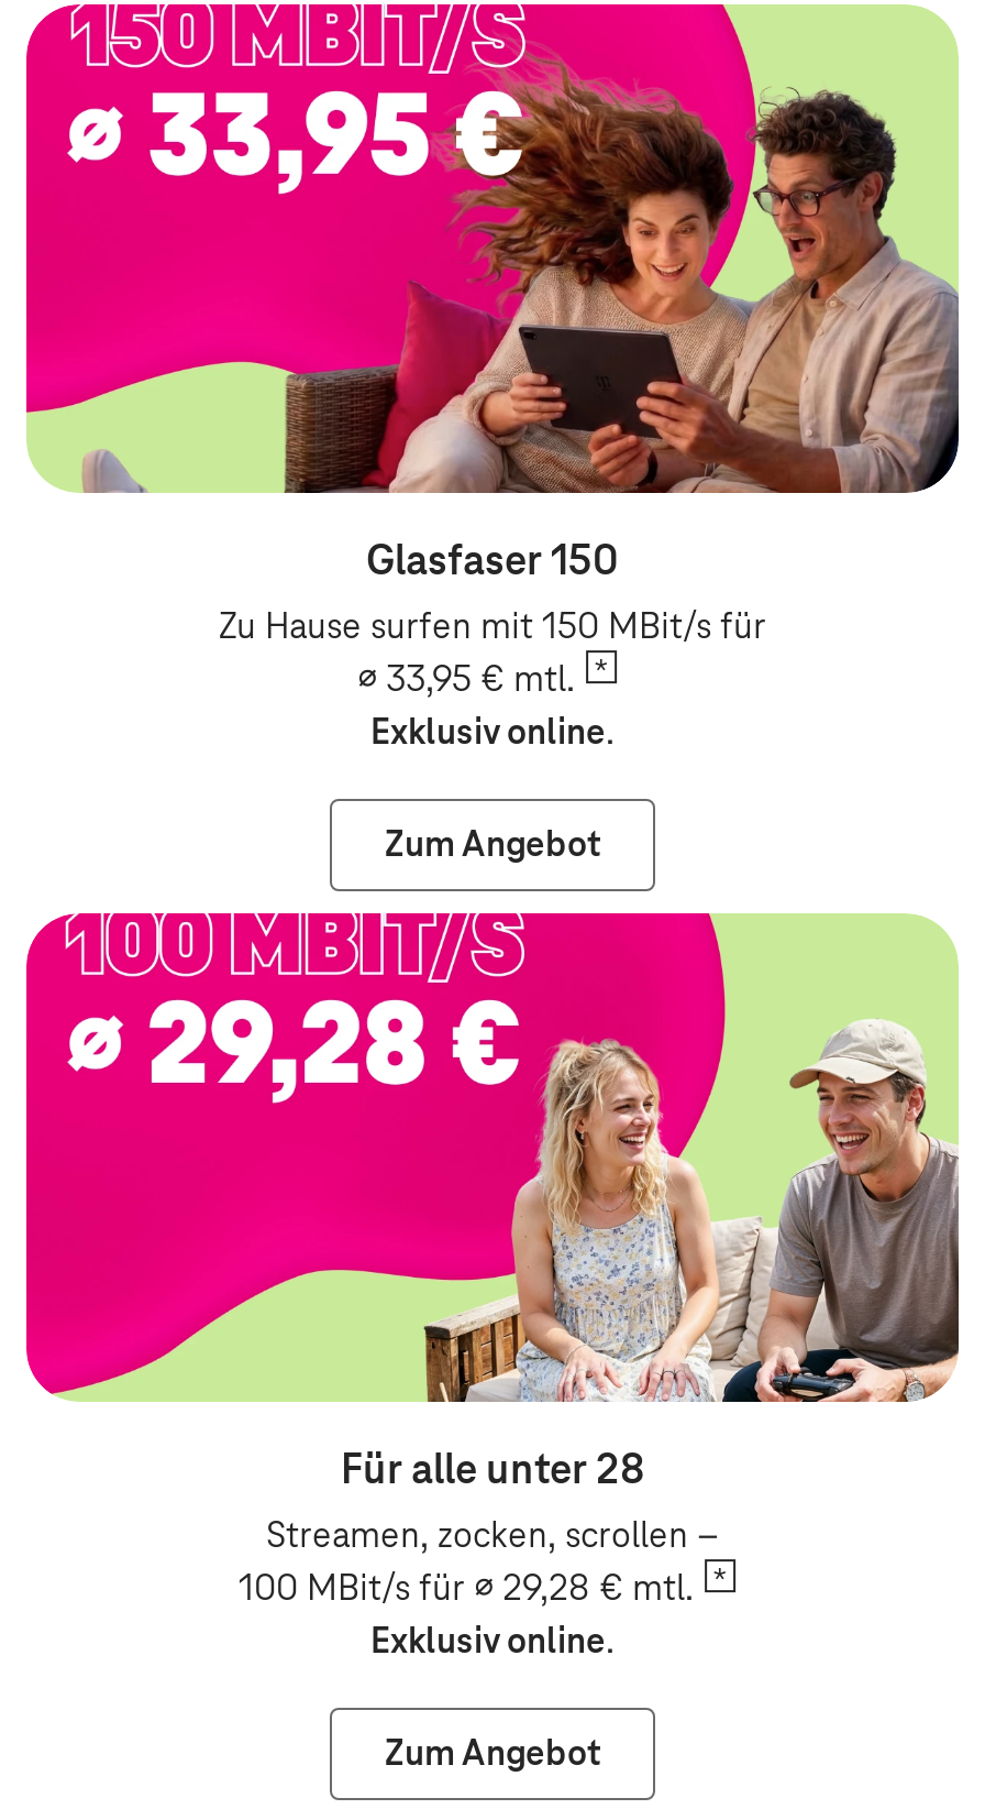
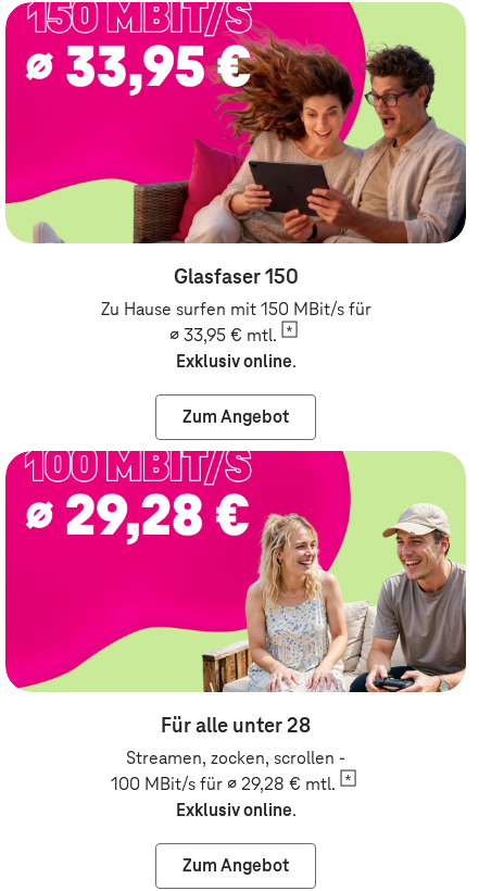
[266,1512,719,1558] Streamen, zocken, scrollen – -> [126,746,345,769] Streamen, zocken, scrollen -

